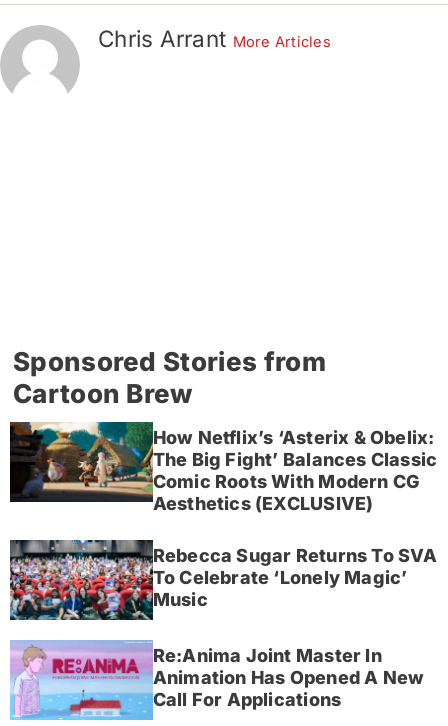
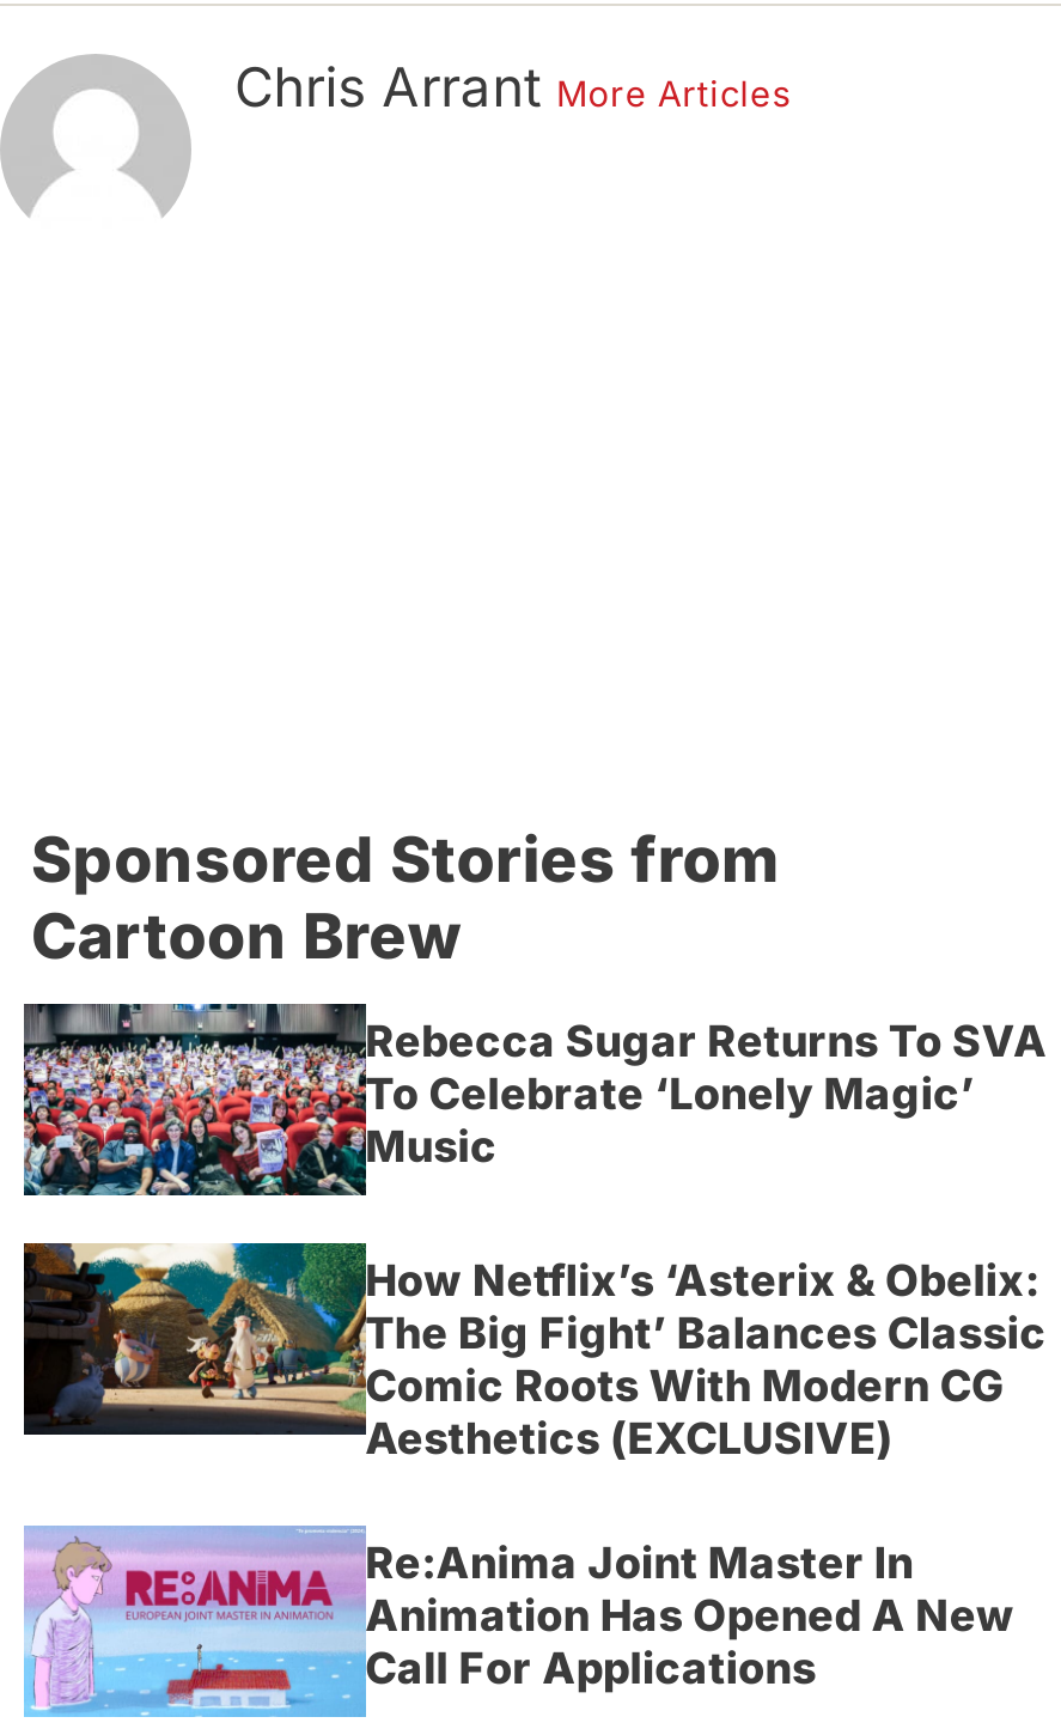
moved [9,421,437,514] -> [22,1241,1046,1464]: [image] | How Netflix’s ‘Asterix & Obelix: | The Big Fight’ Balances Classic | Comic Roots With Modern CG | Aesthetics (EXCLUSIVE)
moved [9,539,438,621] -> [22,1002,1047,1198]: [image] | Rebecca Sugar Returns To SVA | To Celebrate ‘Lonely Magic’ | Music

